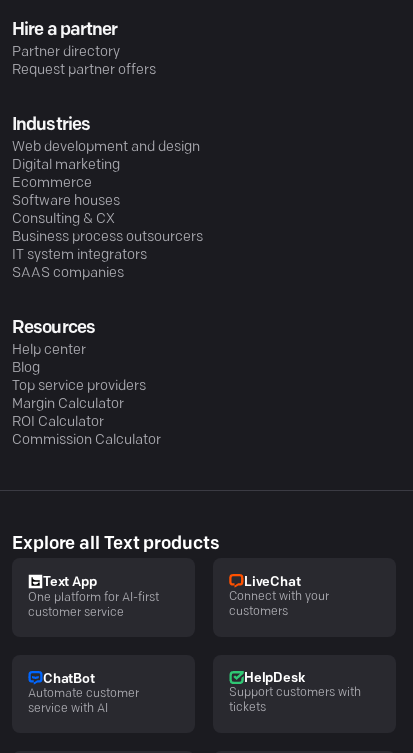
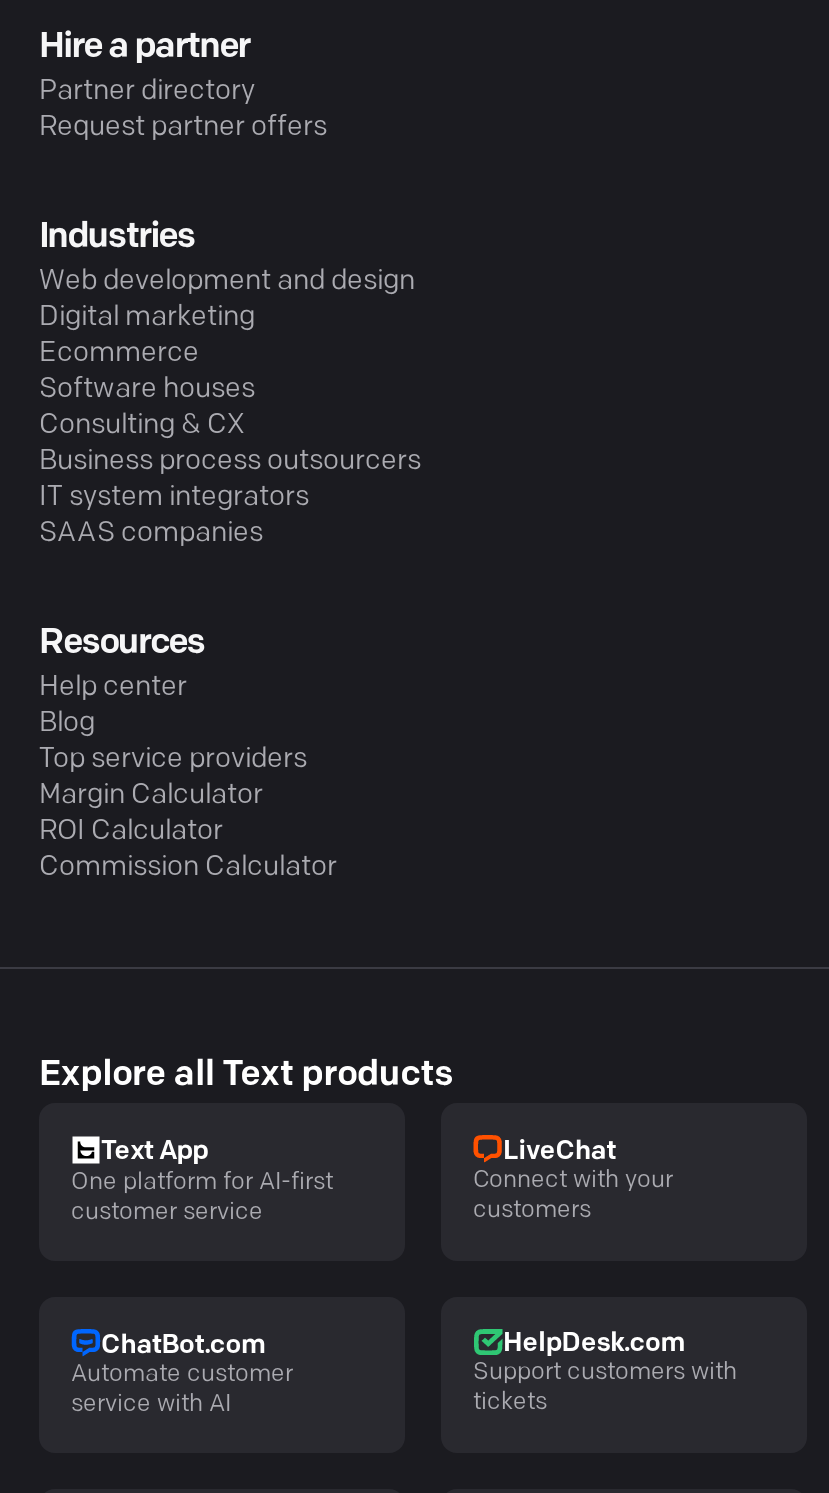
[43,673,95,686] ChatBot -> [101,1332,265,1358] ChatBot.com
[244,672,304,685] HelpDesk -> [503,1331,684,1357] HelpDesk.com

